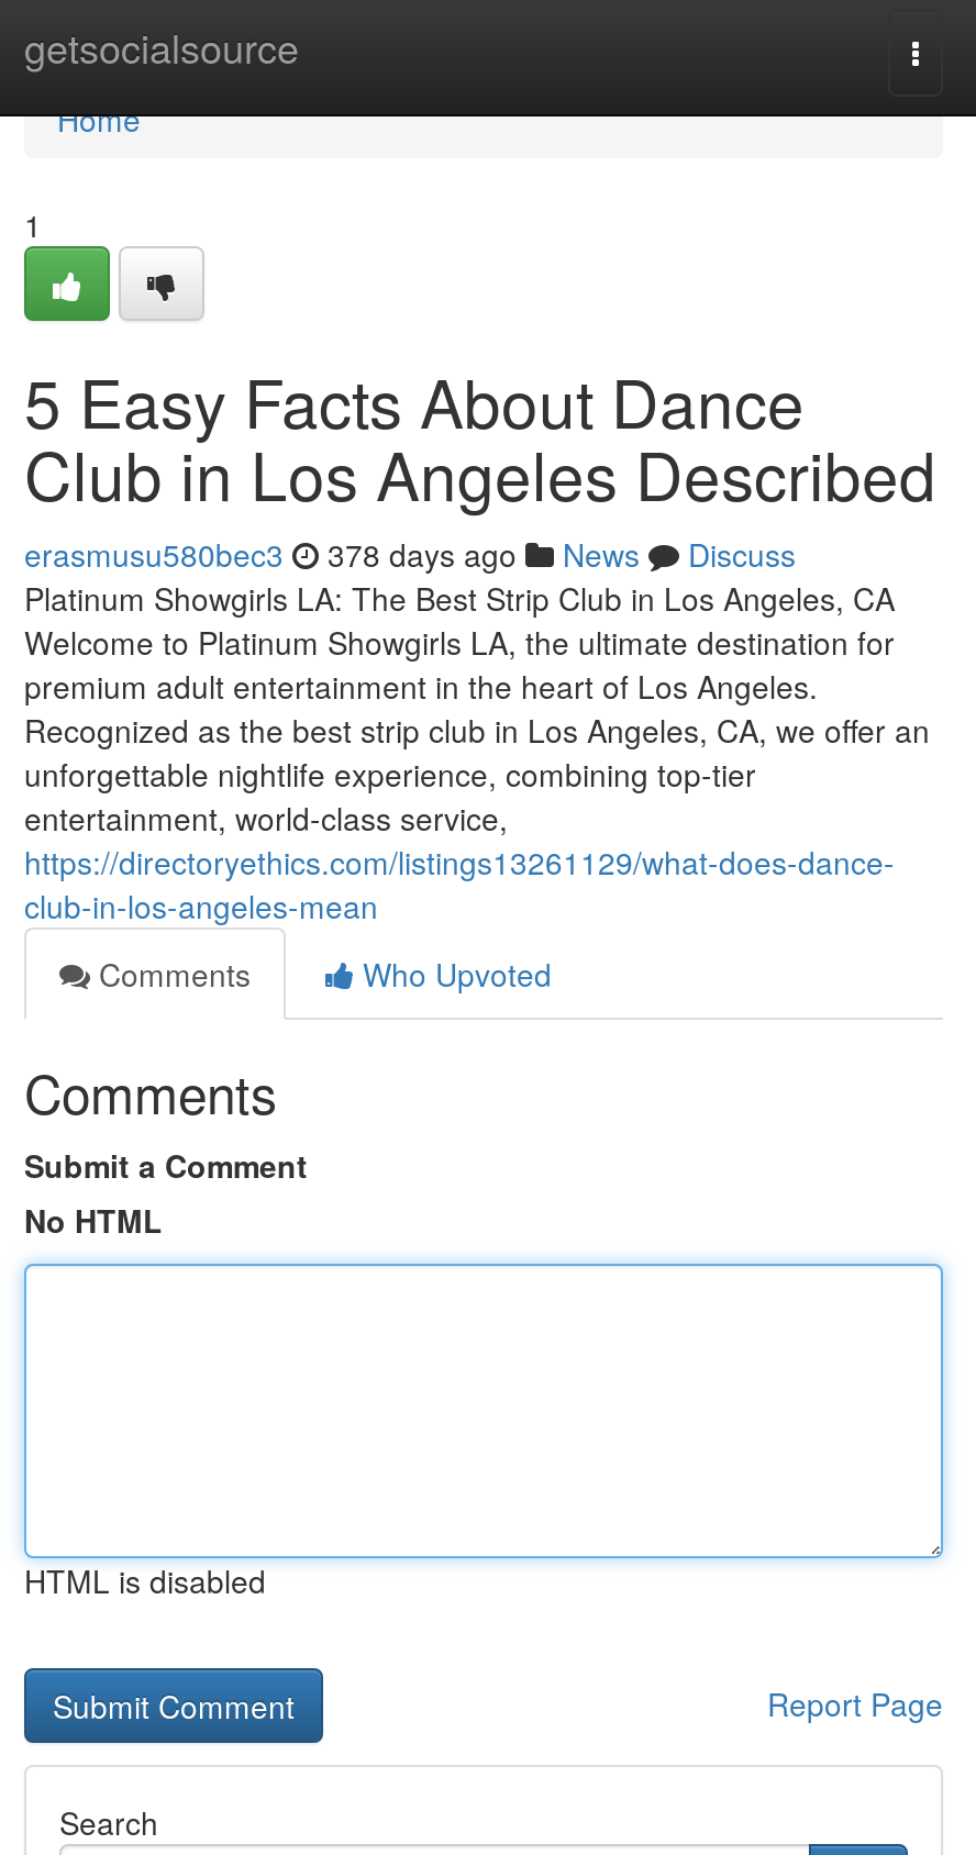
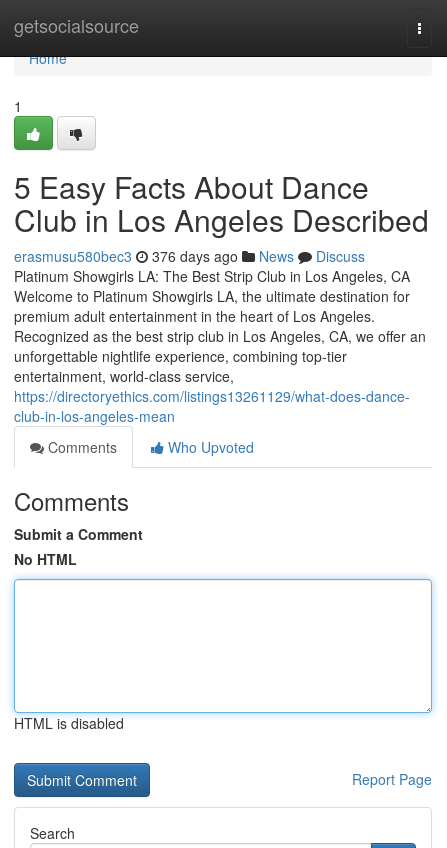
[24,532,796,576] erasmusu580bec3 378 days ago News Discuss -> [14,246,365,266] erasmusu580bec3 376 days ago News Discuss

